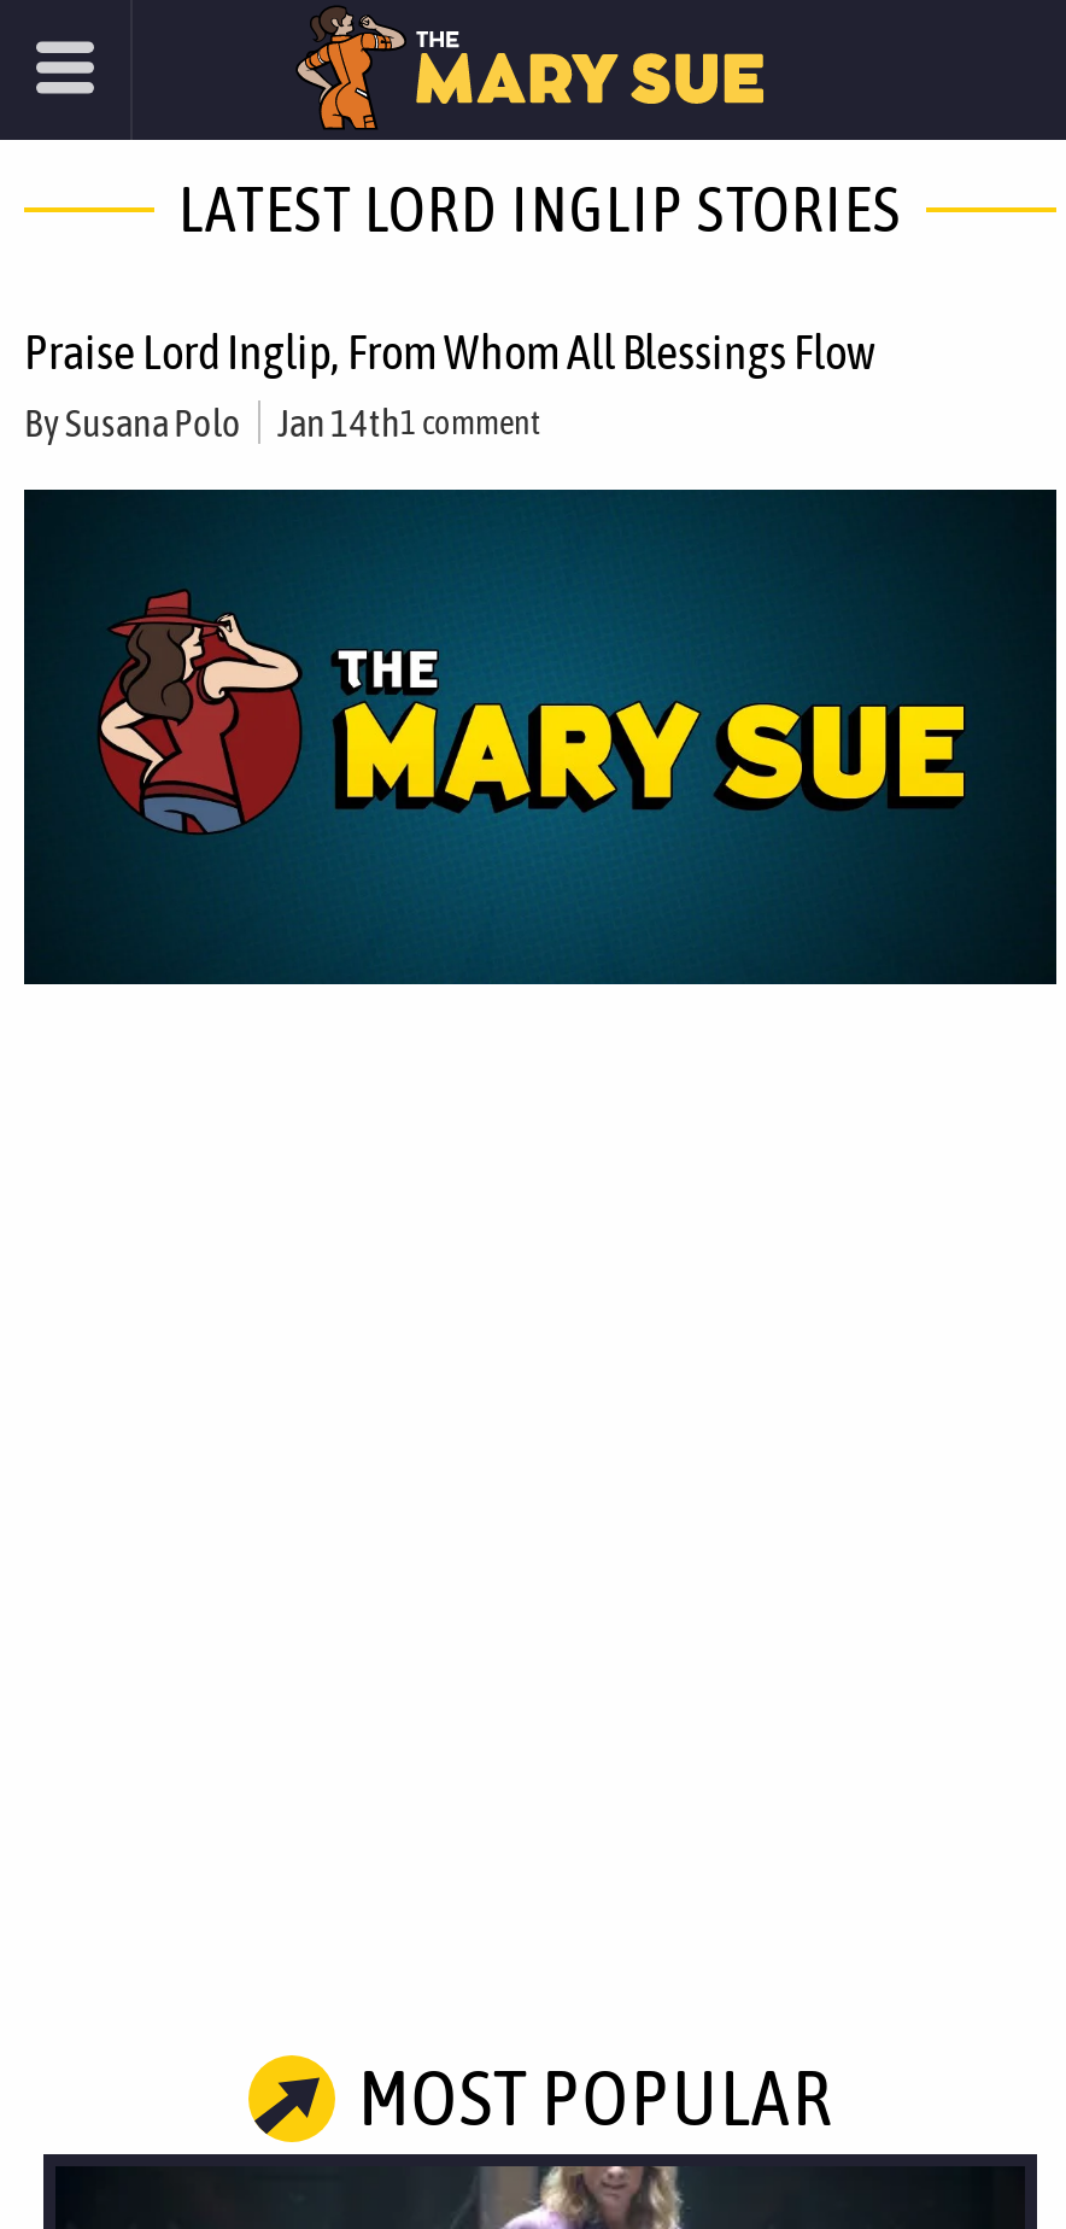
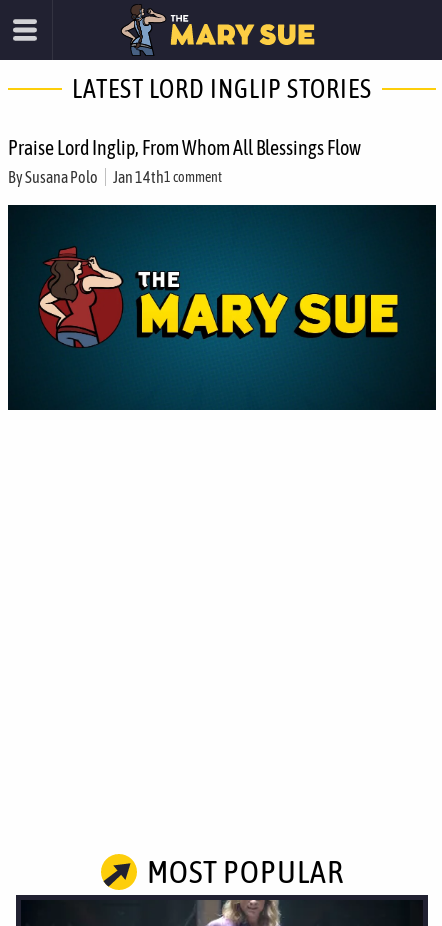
[306,19,393,130] [image] -> [125,11,160,55] [image]

